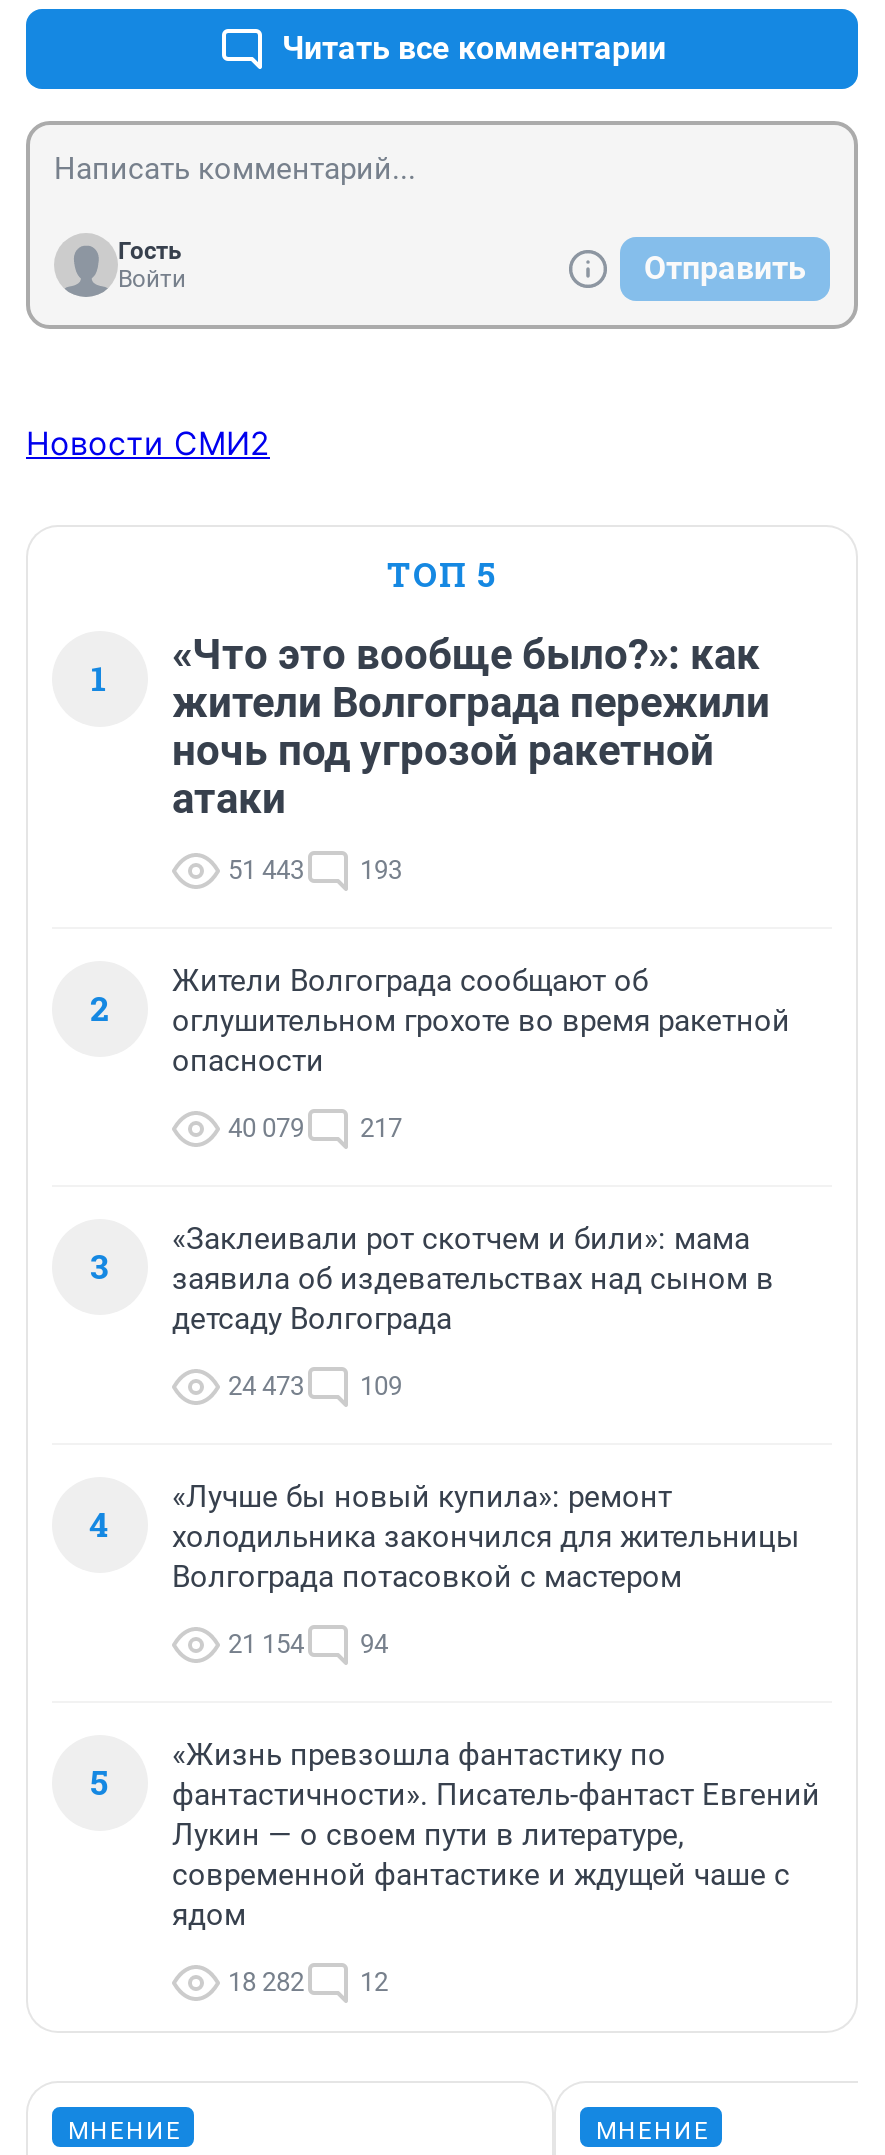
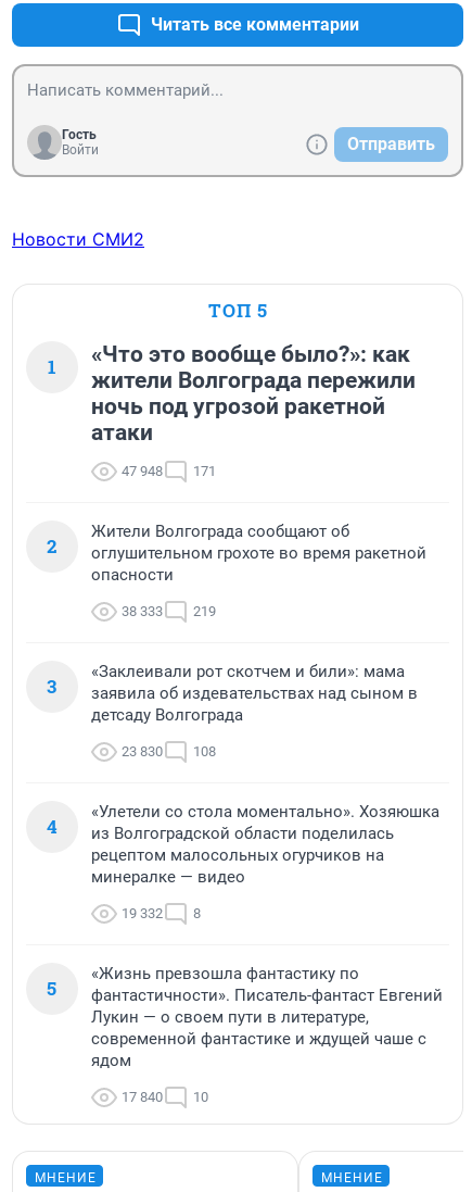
[228,855,304,885] 51 443 -> [122,463,163,479] 47 948
[360,855,402,885] 193 -> [193,463,216,479] 171
[228,1113,304,1143] 40 079 -> [122,603,163,619] 38 333
[360,1113,402,1143] 217 -> [193,603,216,619] 219
[228,1371,304,1401] 24 473 -> [122,743,163,760] 23 830
[360,1371,402,1401] 109 -> [193,743,216,760] 108
[172,1479,800,1595] «Лучше бы новый купила»: ремонт | холодильника закончился для жительницы | Волгограда потасовкой с мастером -> [91,802,439,887] «Улетели со стола моментально». Хозяюшка | из Волгоградской области поделилась | рецептом малосольных огурчиков на | минералке — видео
[228,1629,388,1659] 21 154 | 94 -> [122,905,201,922] 19 332 | 8
[228,1967,304,1997] 18 282 -> [122,1089,163,1105] 17 840
[360,1967,388,1997] 12 -> [193,1089,208,1105] 10

